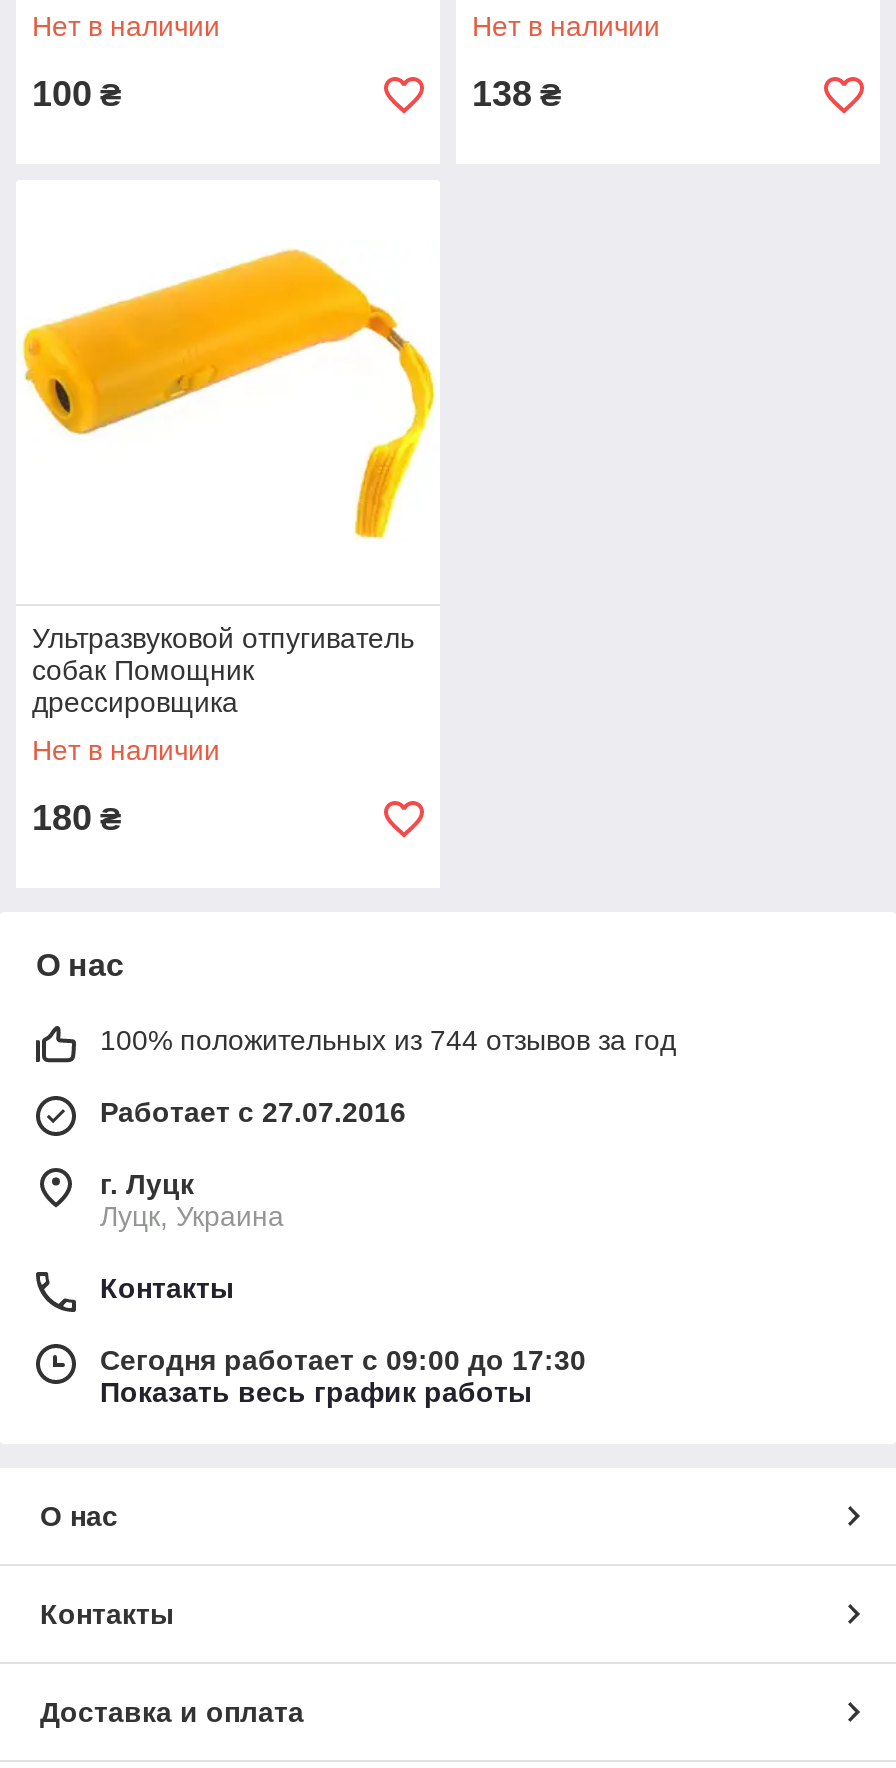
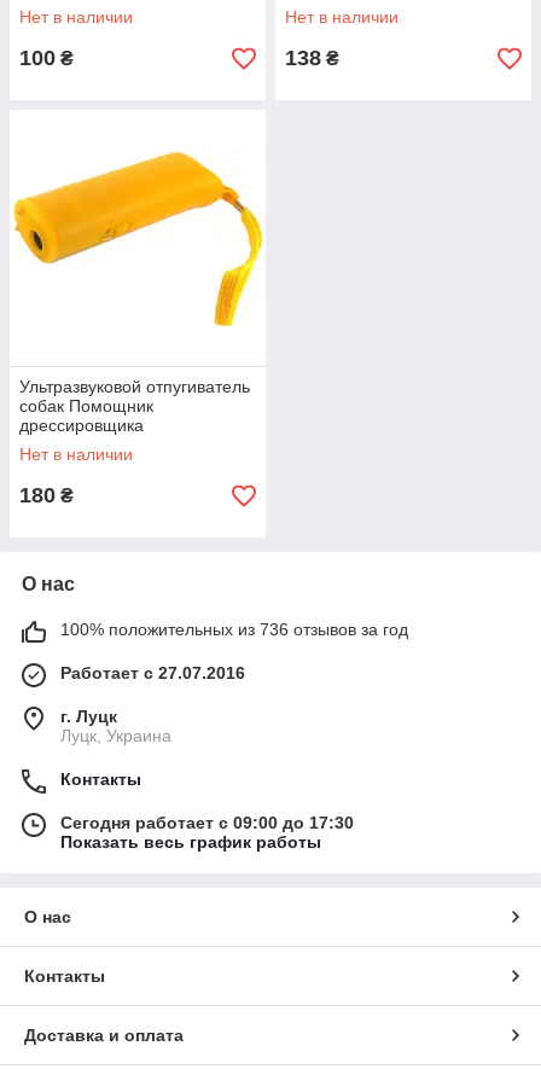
[100,1024,676,1056] 100% положительных из 744 отзывов за год -> [60,620,408,639] 100% положительных из 736 отзывов за год

